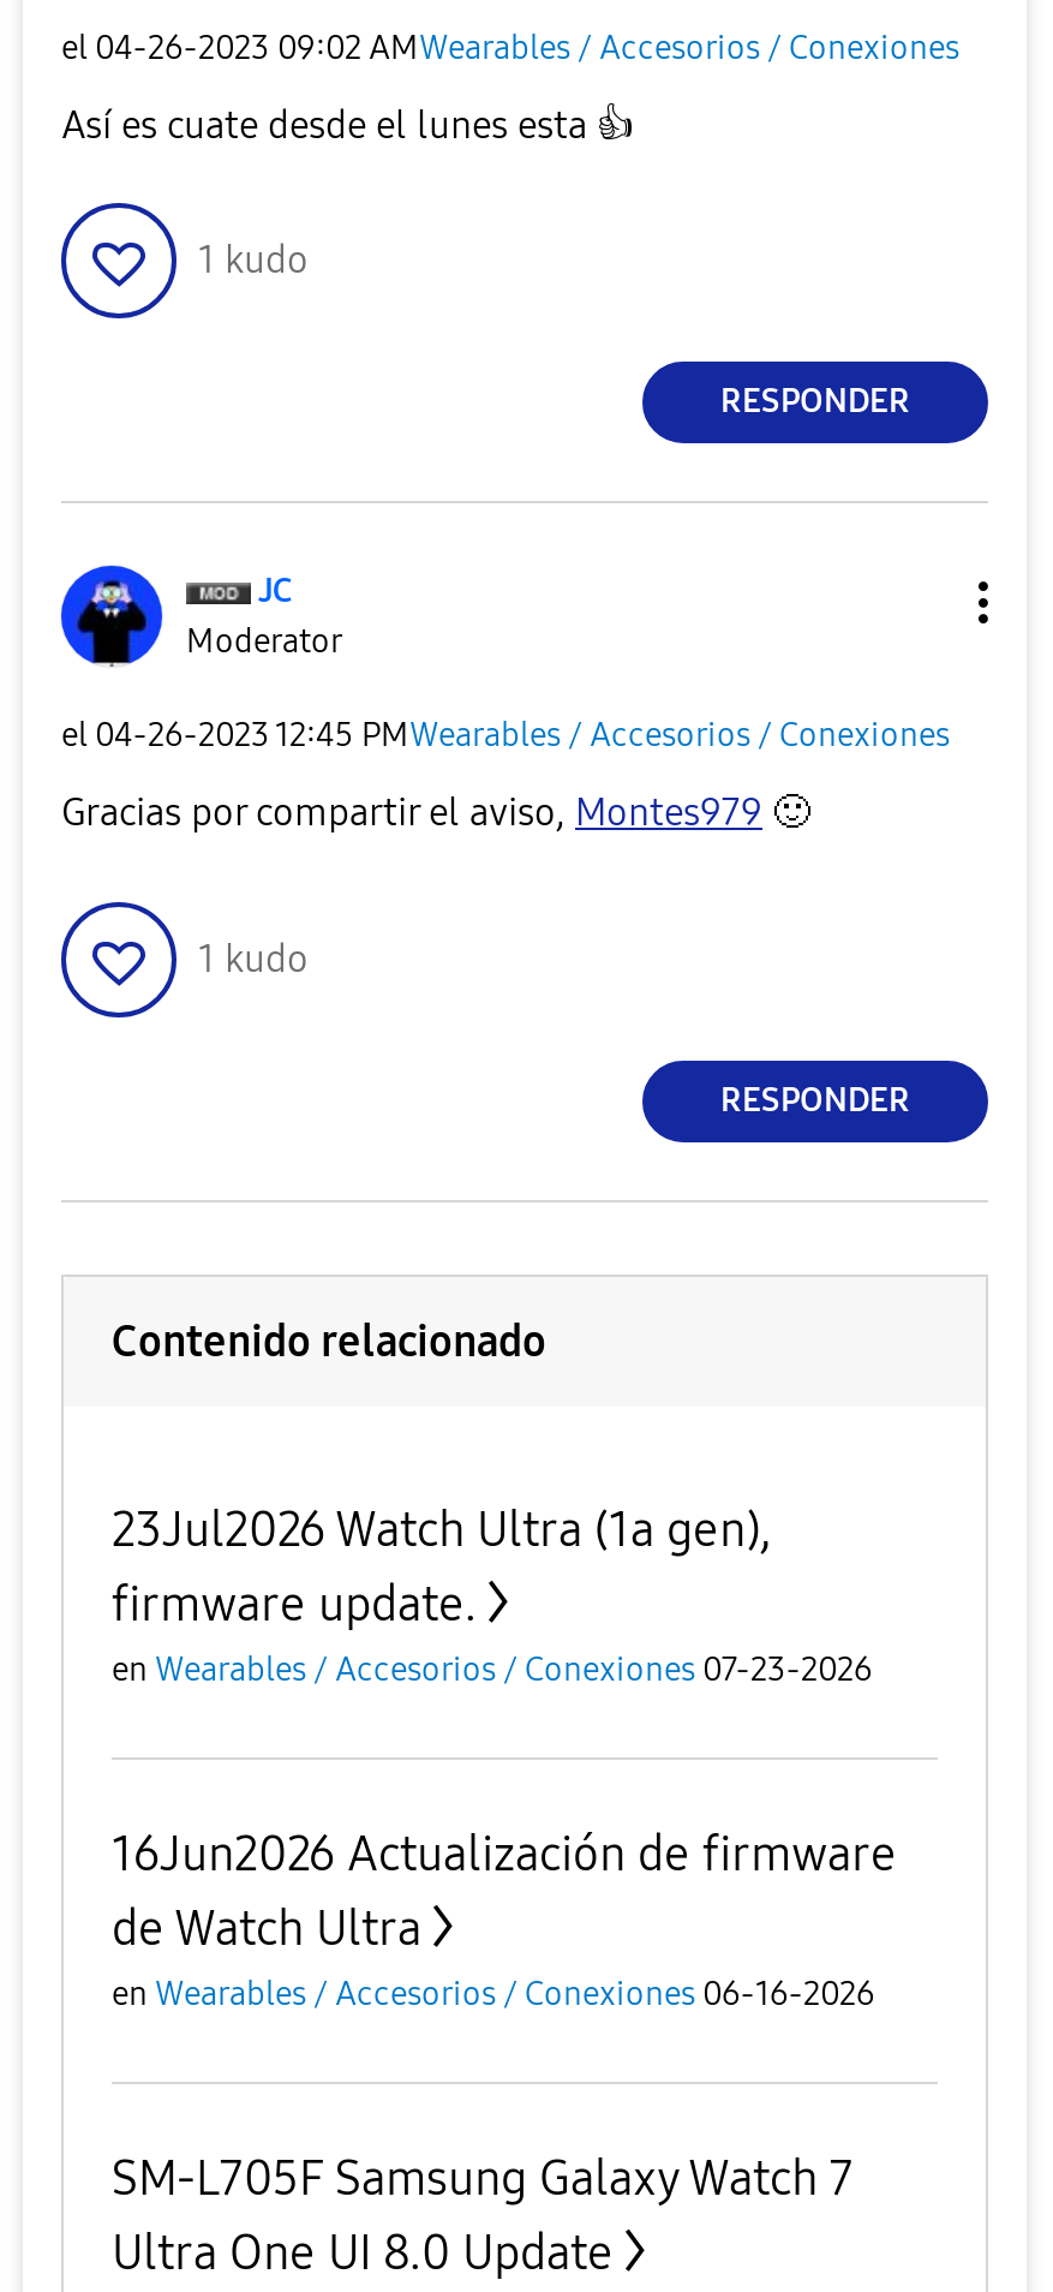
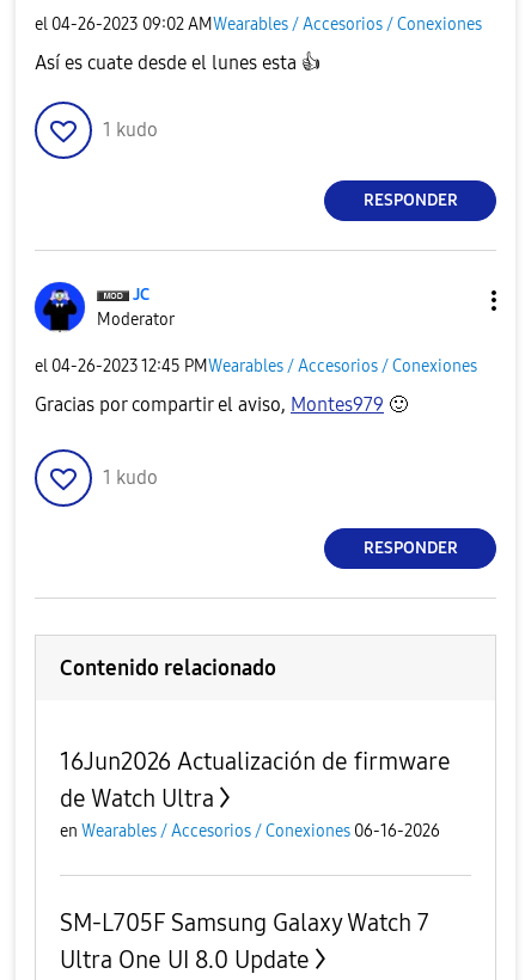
[112,1500,873,1690] 23Jul2026 Watch Ultra (1a gen), | firmware update. | en Wearables / Accesorios / Conexiones 07-23-2026 -> none

